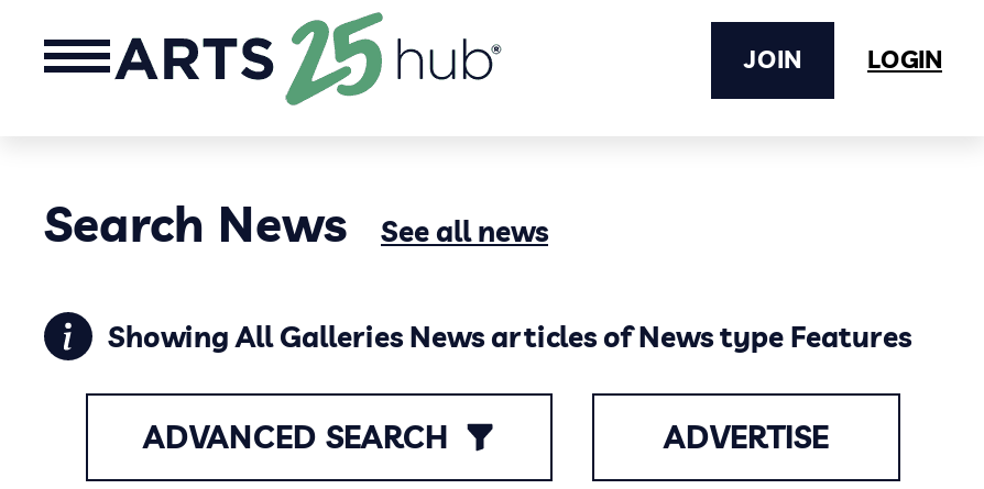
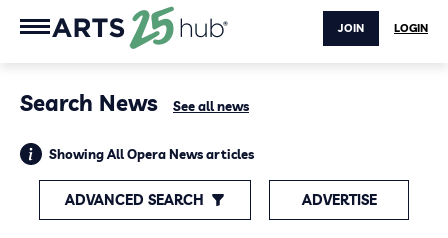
[108,319,911,354] Showing All Galleries News articles of News type Features -> [49,146,254,162] Showing All Opera News articles

